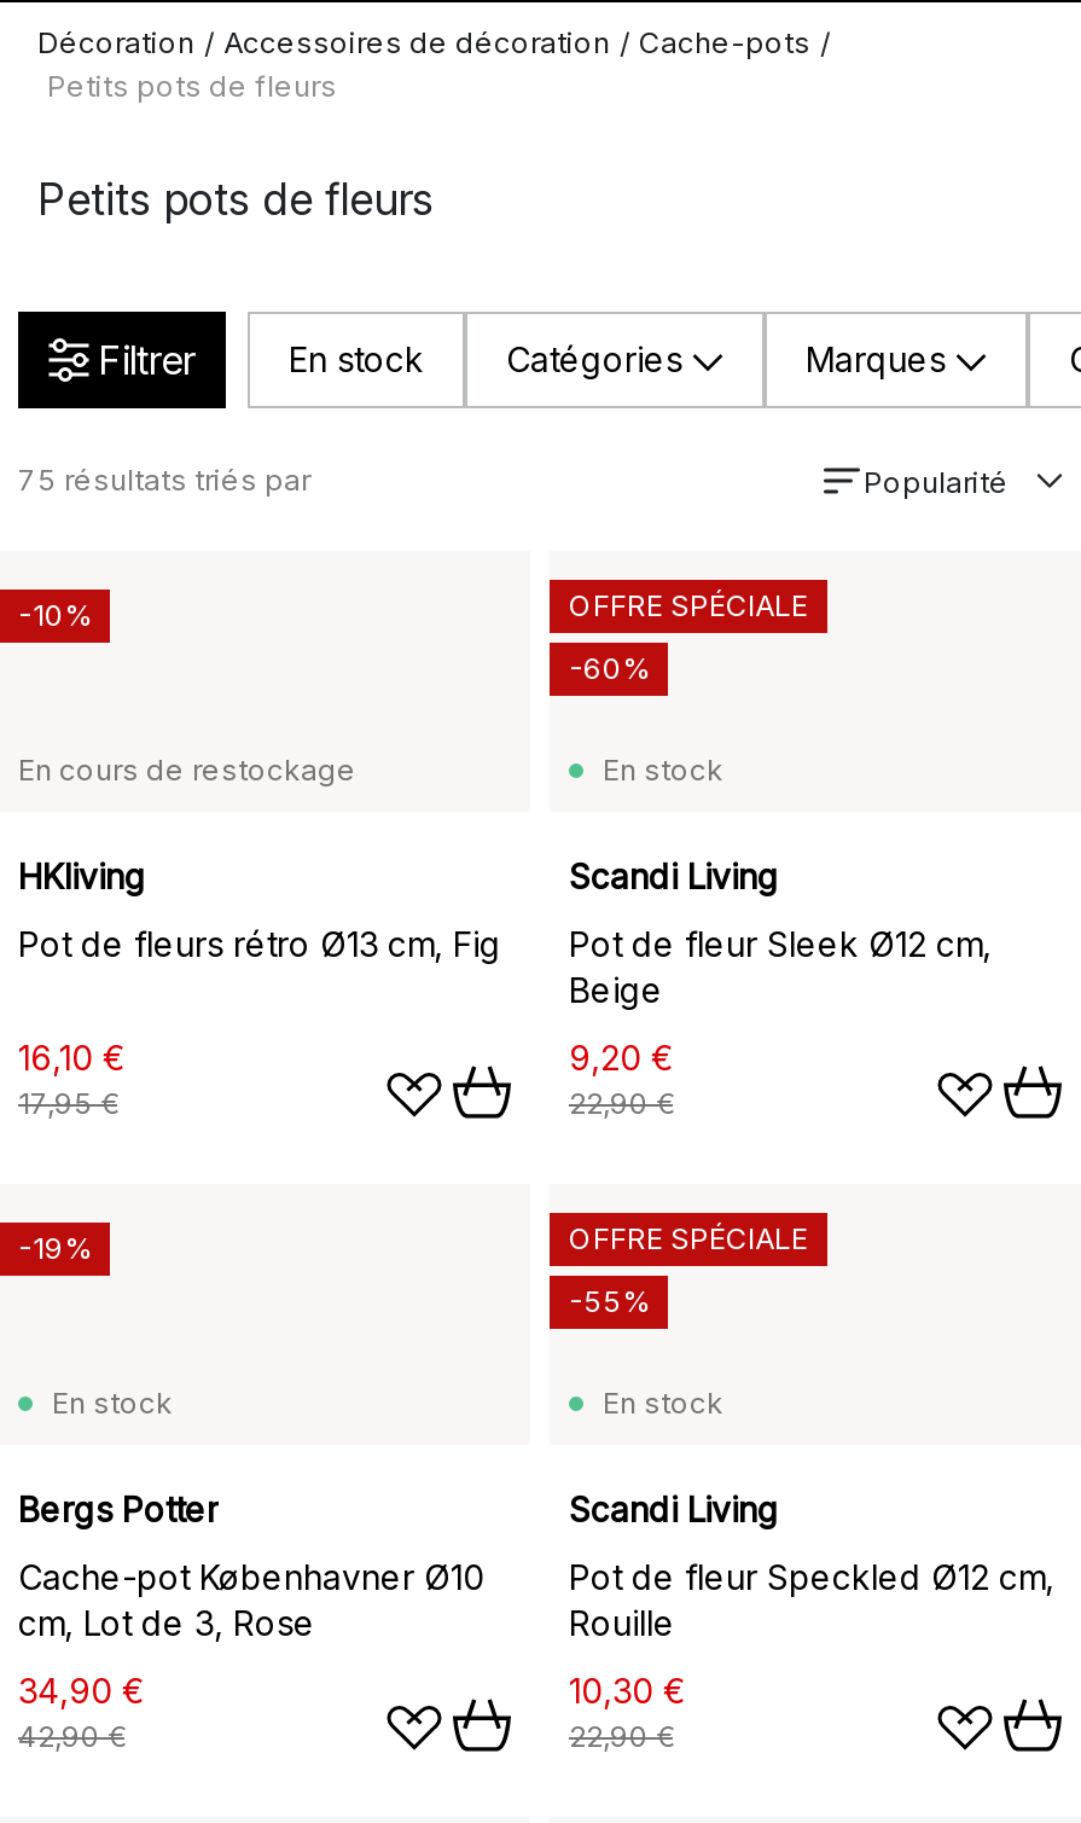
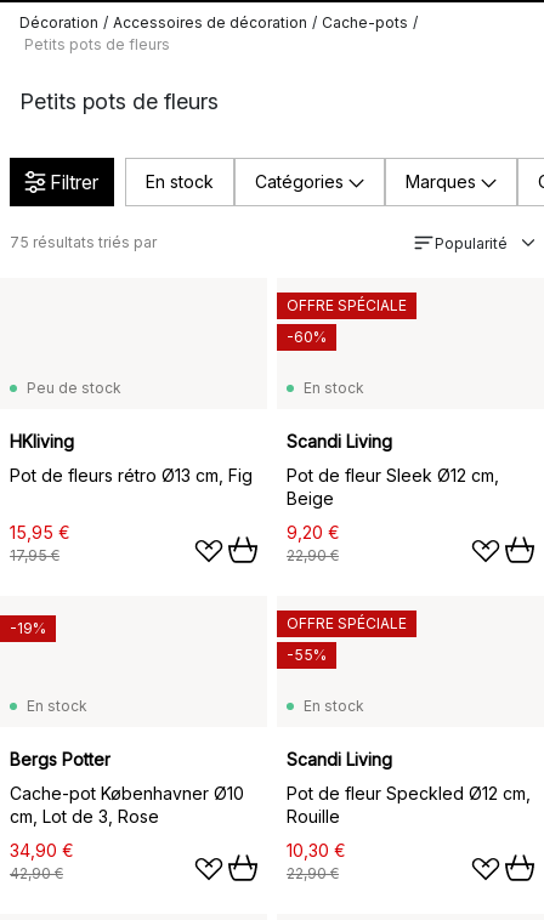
[18,597,91,633] -10% -> none
[18,751,356,788] En cours de restockage -> [27,379,121,397] Peu de stock
[18,1037,127,1078] 16,10 € -> [10,522,70,543] 15,95 €

